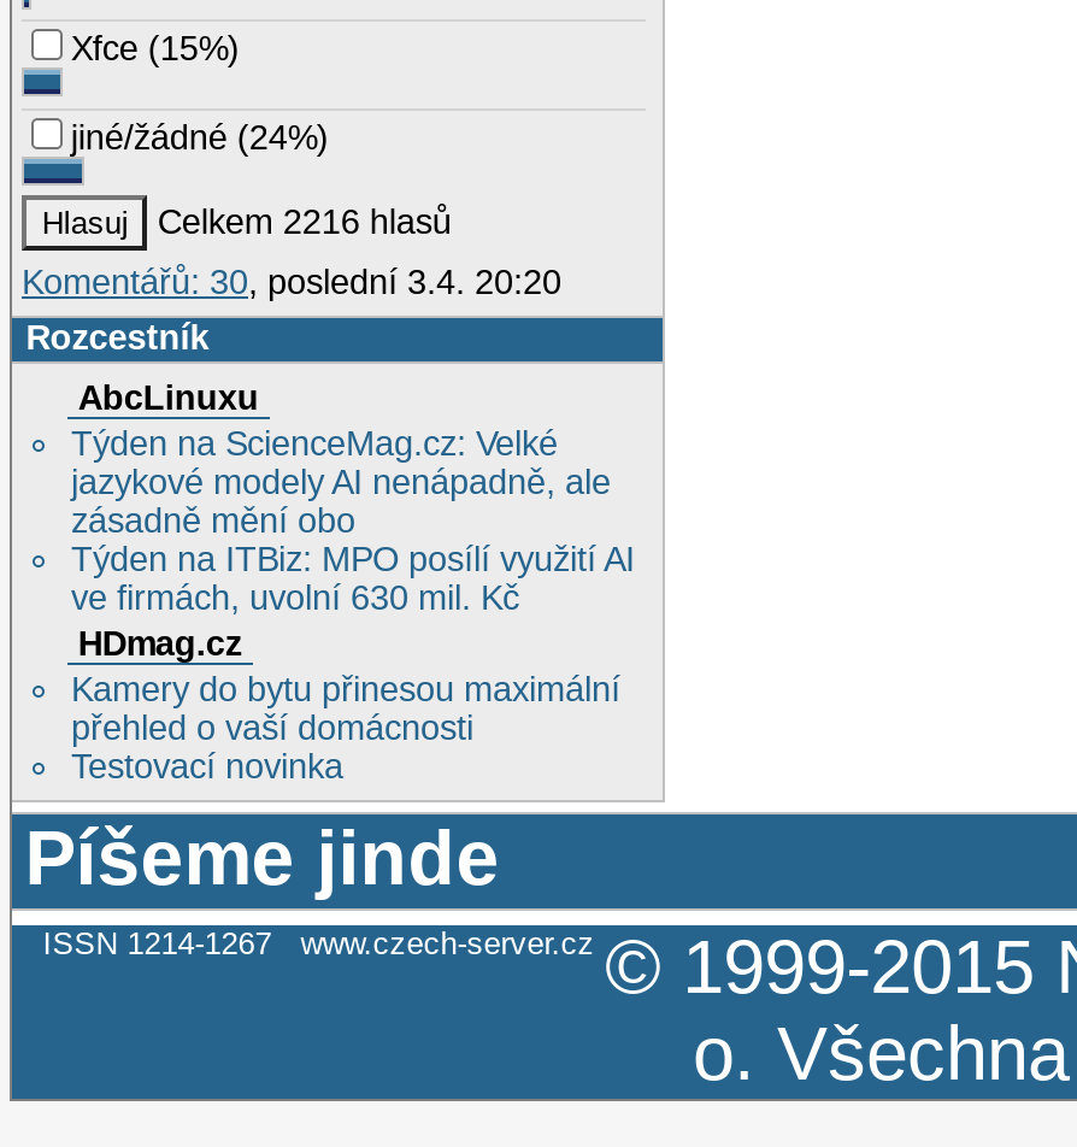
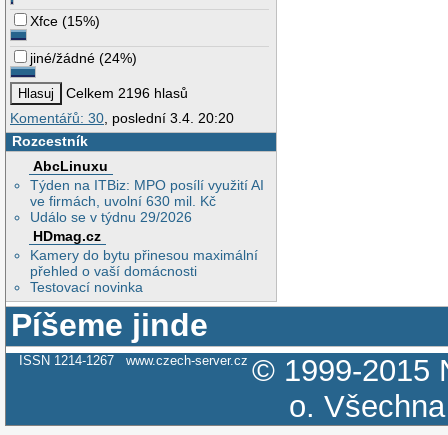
[148,203,451,241] Celkem 2216 hlasů -> [62,85,188,101] Celkem 2196 hlasů
[71,424,611,539] Týden na ScienceMag.cz: Velké | jazykové modely AI nenápadně, ale | zásadně mění obo -> none
moved [71,539,635,616] -> [30,177,264,209]: Týden na ITBiz: MPO posílí využití AI | ve firmách, uvolní 630 mil. Kč
none -> [30,209,192,225] Událo se v týdnu 29/2026

